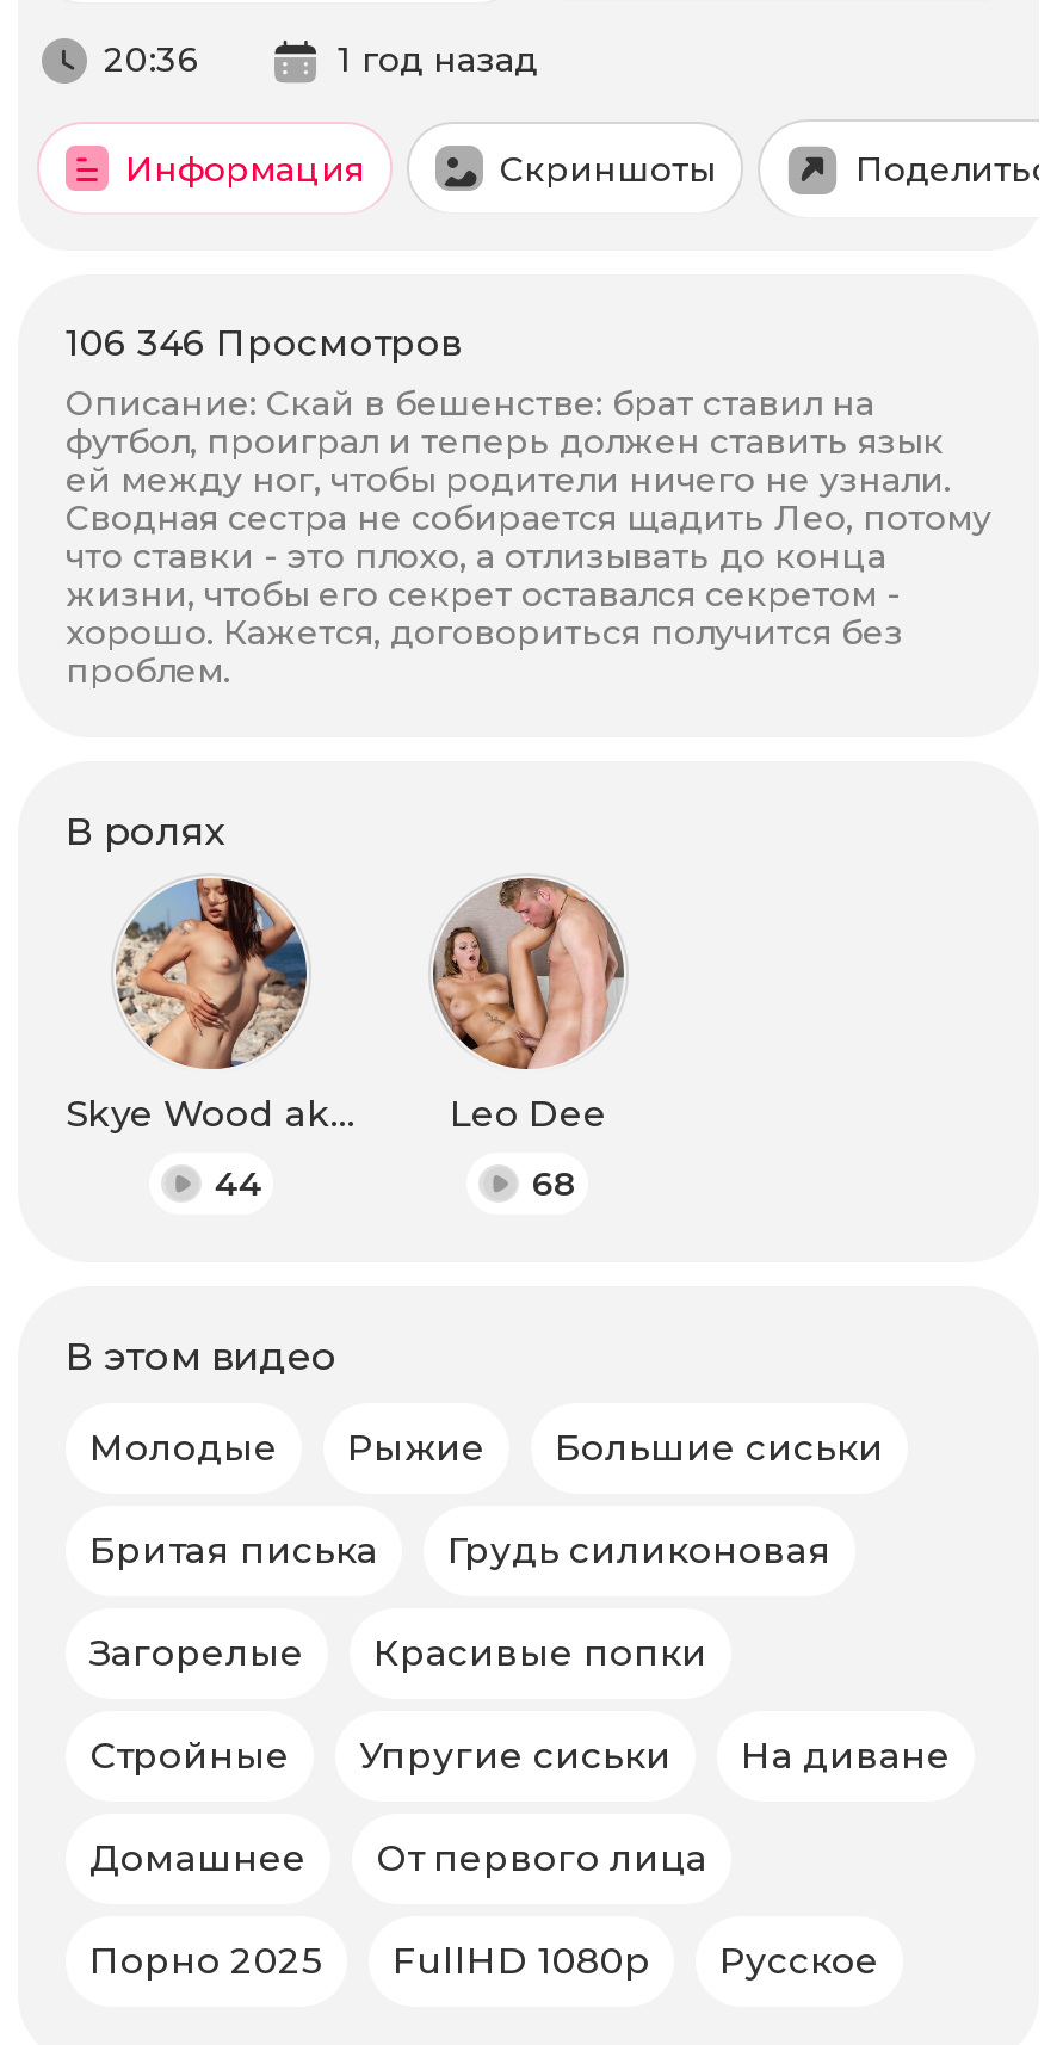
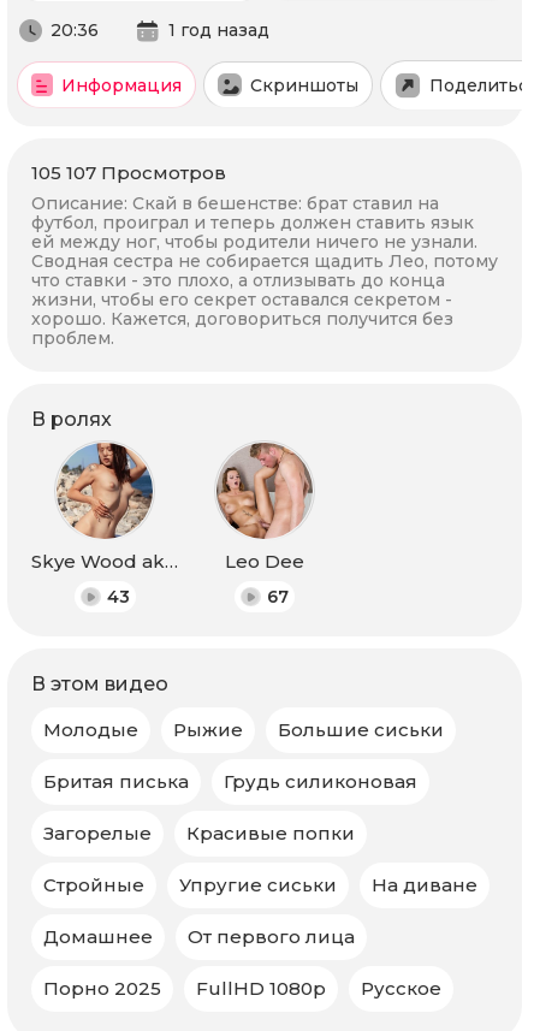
[66,319,464,364] 106 346 Просмотров -> [31,161,226,184] 105 107 Просмотров
[214,1161,262,1204] 44 -> [107,585,130,607] 43
[532,1161,577,1204] 68 -> [267,585,289,607] 67

